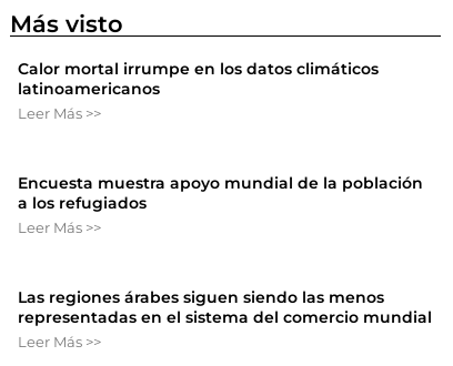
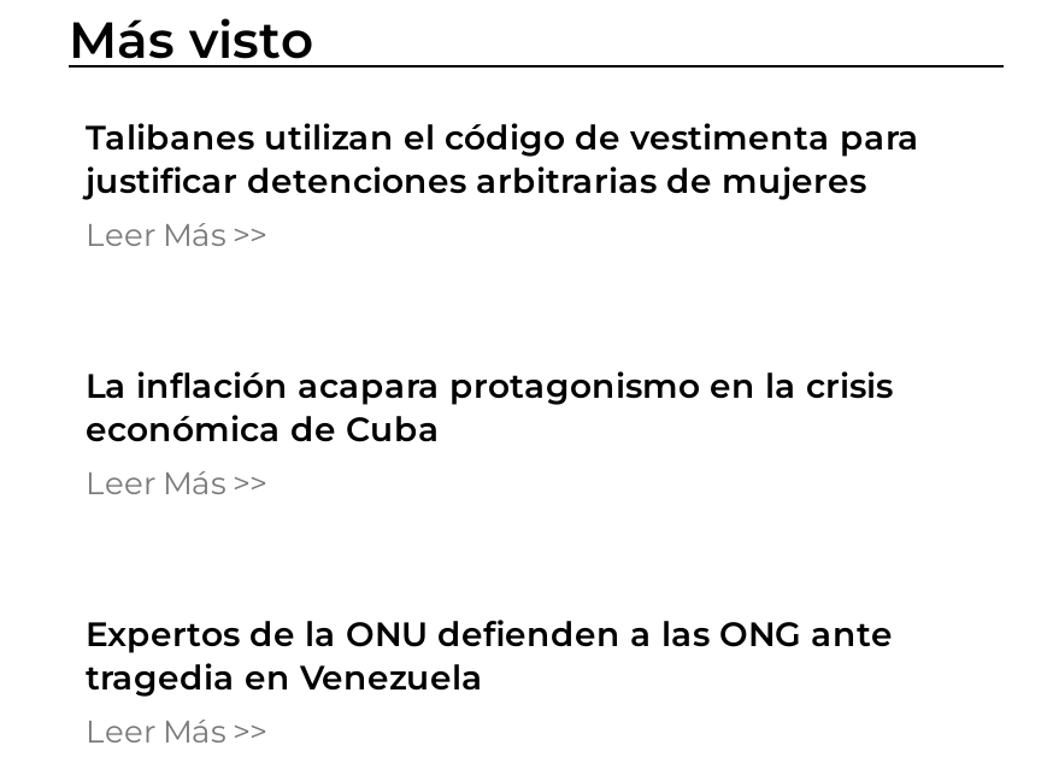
[18,59,379,99] Calor mortal irrumpe en los datos climáticos | latinoamericanos -> [86,116,919,203] Talibanes utilizan el código de vestimenta para | justificar detenciones arbitrarias de mujeres
[18,173,423,213] Encuesta muestra apoyo mundial de la población | a los refugiados -> [86,364,893,451] La inflación acapara protagonismo en la crisis | económica de Cuba
[18,287,432,327] Las regiones árabes siguen siendo las menos | representadas en el sistema del comercio mundial -> [86,612,893,699] Expertos de la ONU defienden a las ONG ante | tragedia en Venezuela

